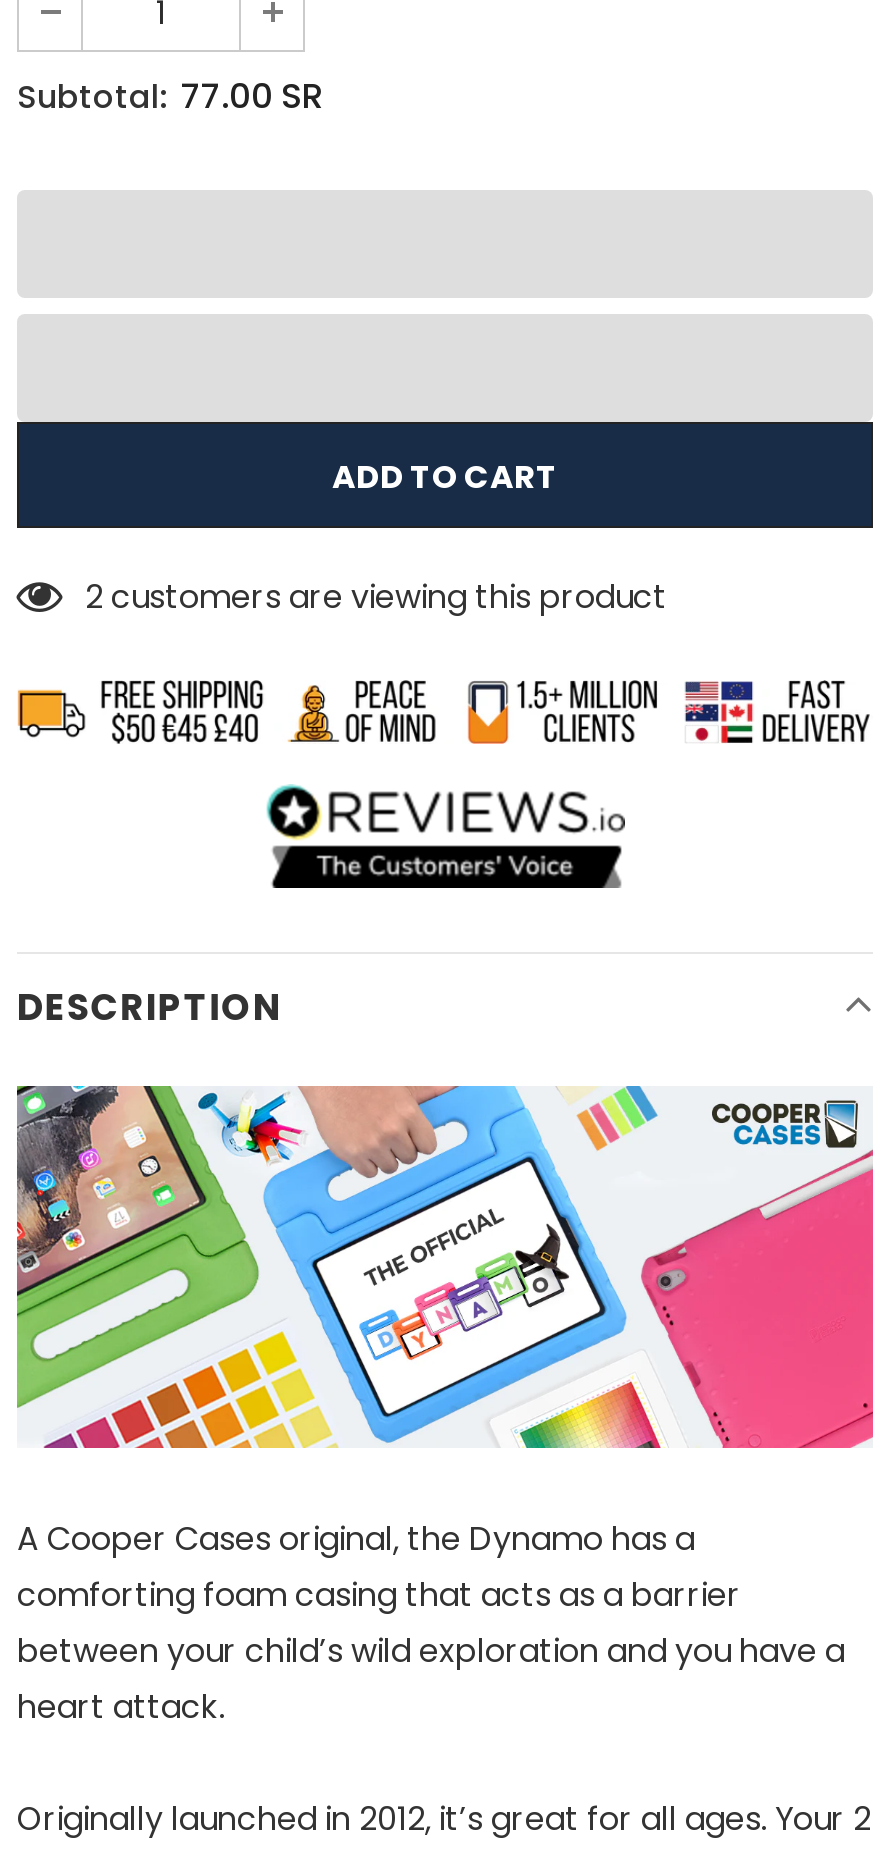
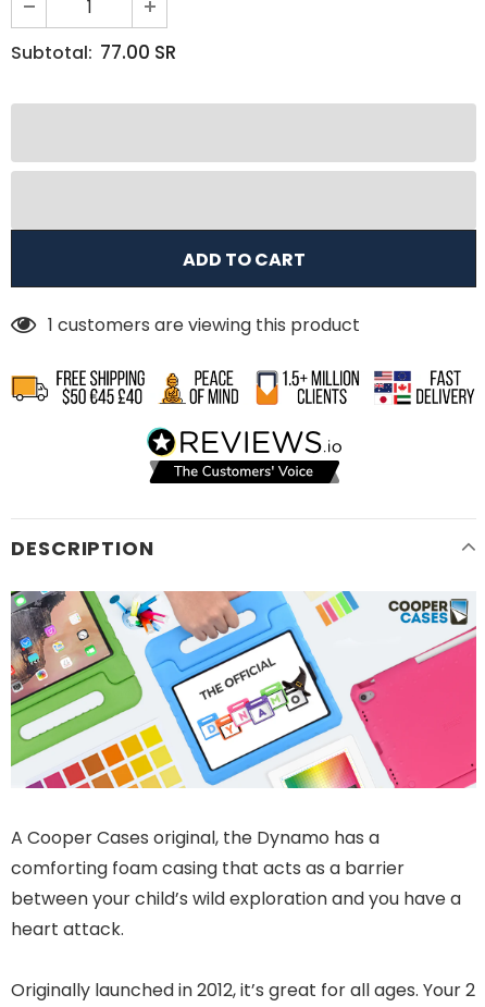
[85,574,667,620] 2 customers are viewing this product -> [48,312,360,337] 1 customers are viewing this product

